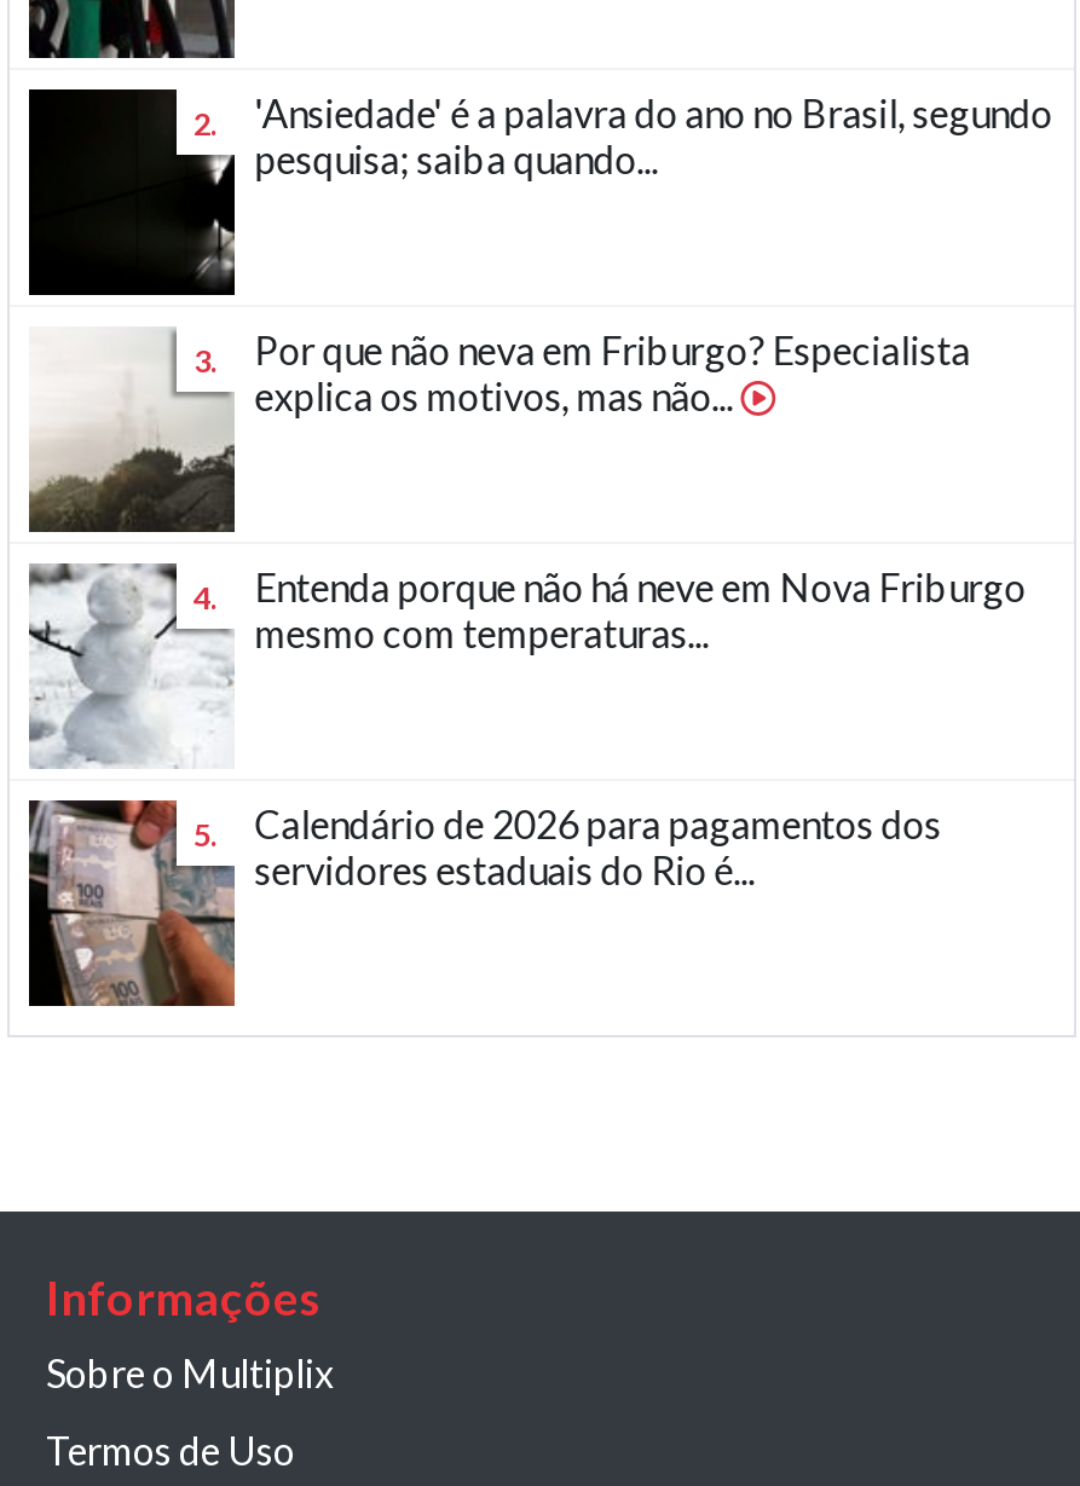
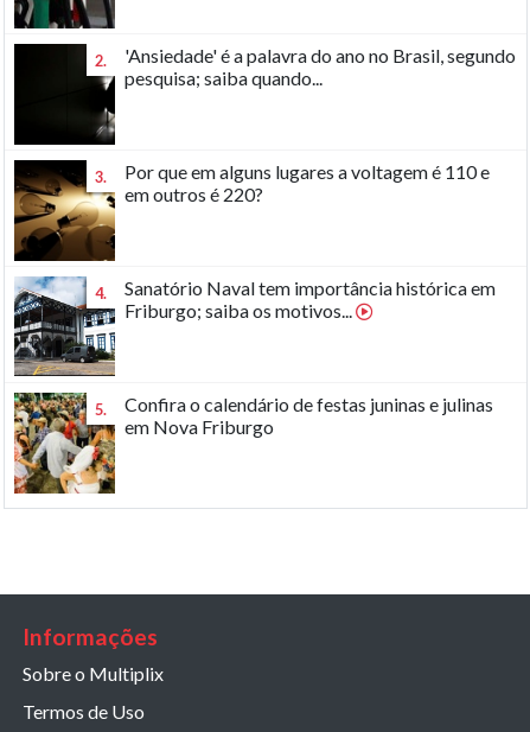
[29,326,970,532] [image] | Por que não neva em Friburgo? Especialista | explica os motivos, mas não... -> [13,159,490,261] [image] | Por que em alguns lugares a voltagem é 110 e | em outros é 220?
[27,563,1026,769] [image] | Entenda porque não há neve em Nova Friburgo | mesmo com temperaturas... -> [13,276,496,377] [image] | Sanatório Naval tem importância histórica em | Friburgo; saiba os motivos...
[27,798,941,1008] [image] | Calendário de 2026 para pagamentos dos | servidores estaduais do Rio é... -> [13,392,493,495] [image] | Confira o calendário de festas juninas e julinas | em Nova Friburgo

